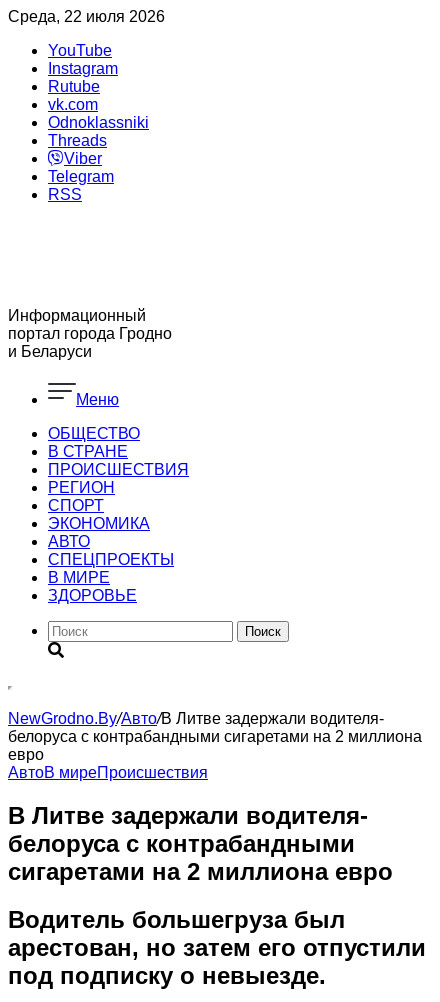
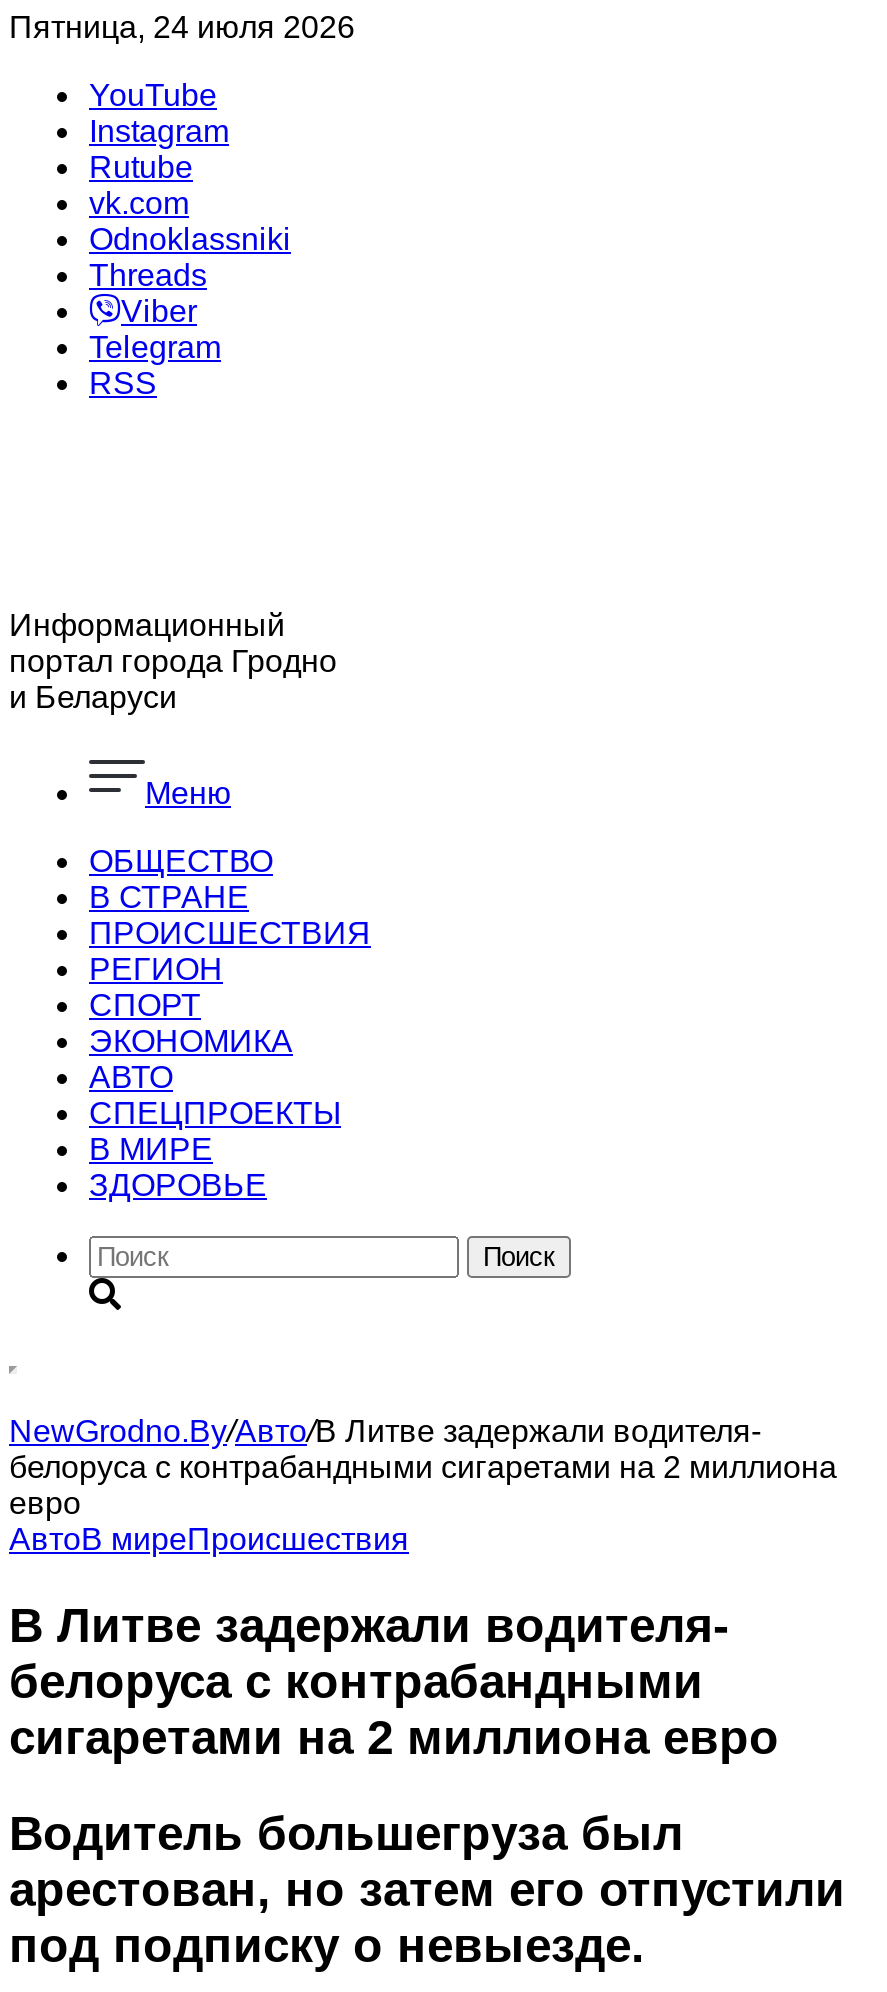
[8,8,165,25] Среда, 22 июля 2026 -> [9,10,355,44] Пятница, 24 июля 2026

